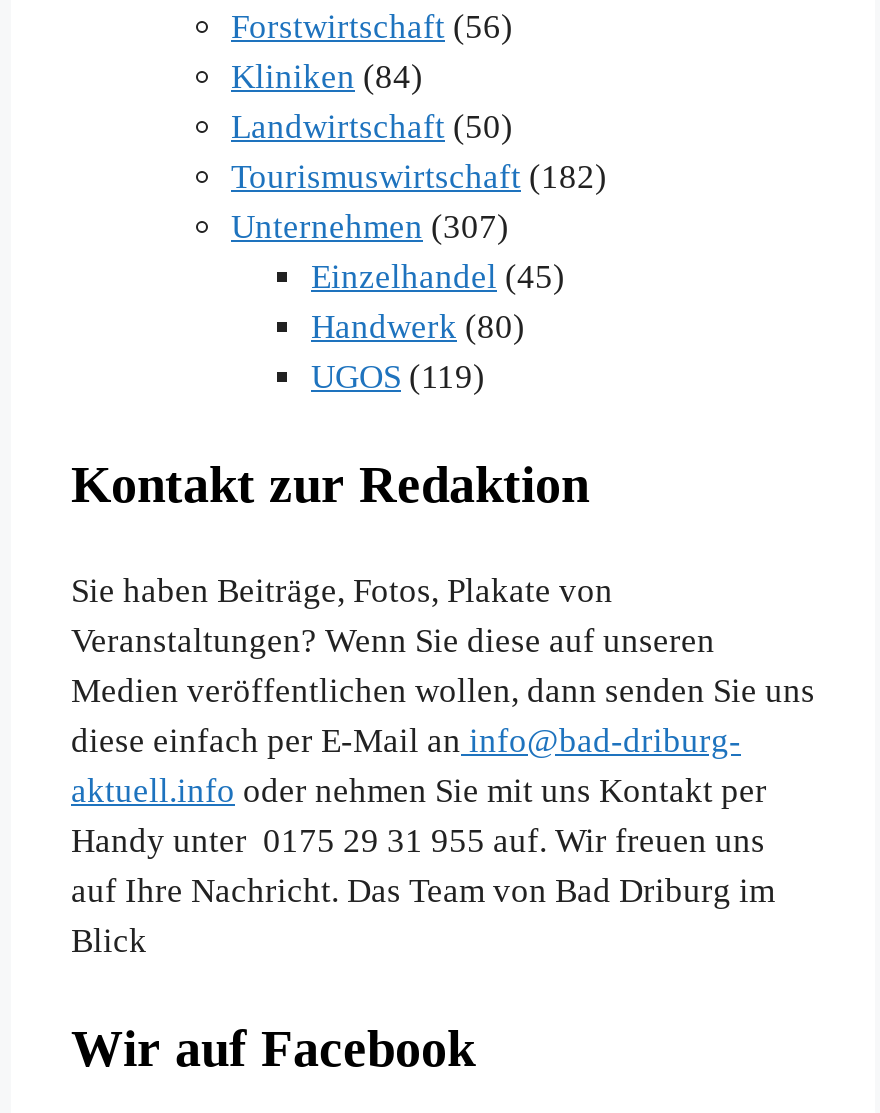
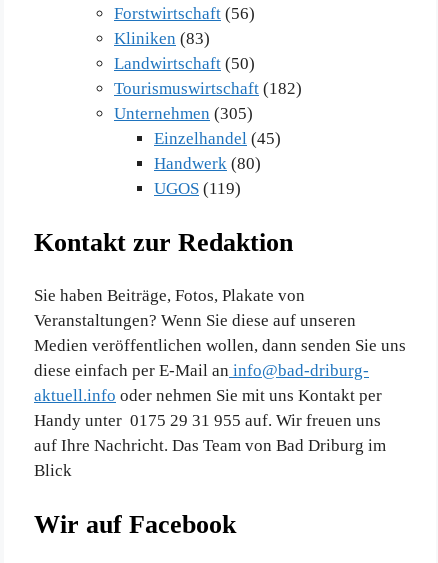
[231,58,423,96] Kliniken (84) -> [114,29,210,48] Kliniken (83)
[231,208,509,246] Unternehmen (307) -> [114,104,253,123] Unternehmen (305)

